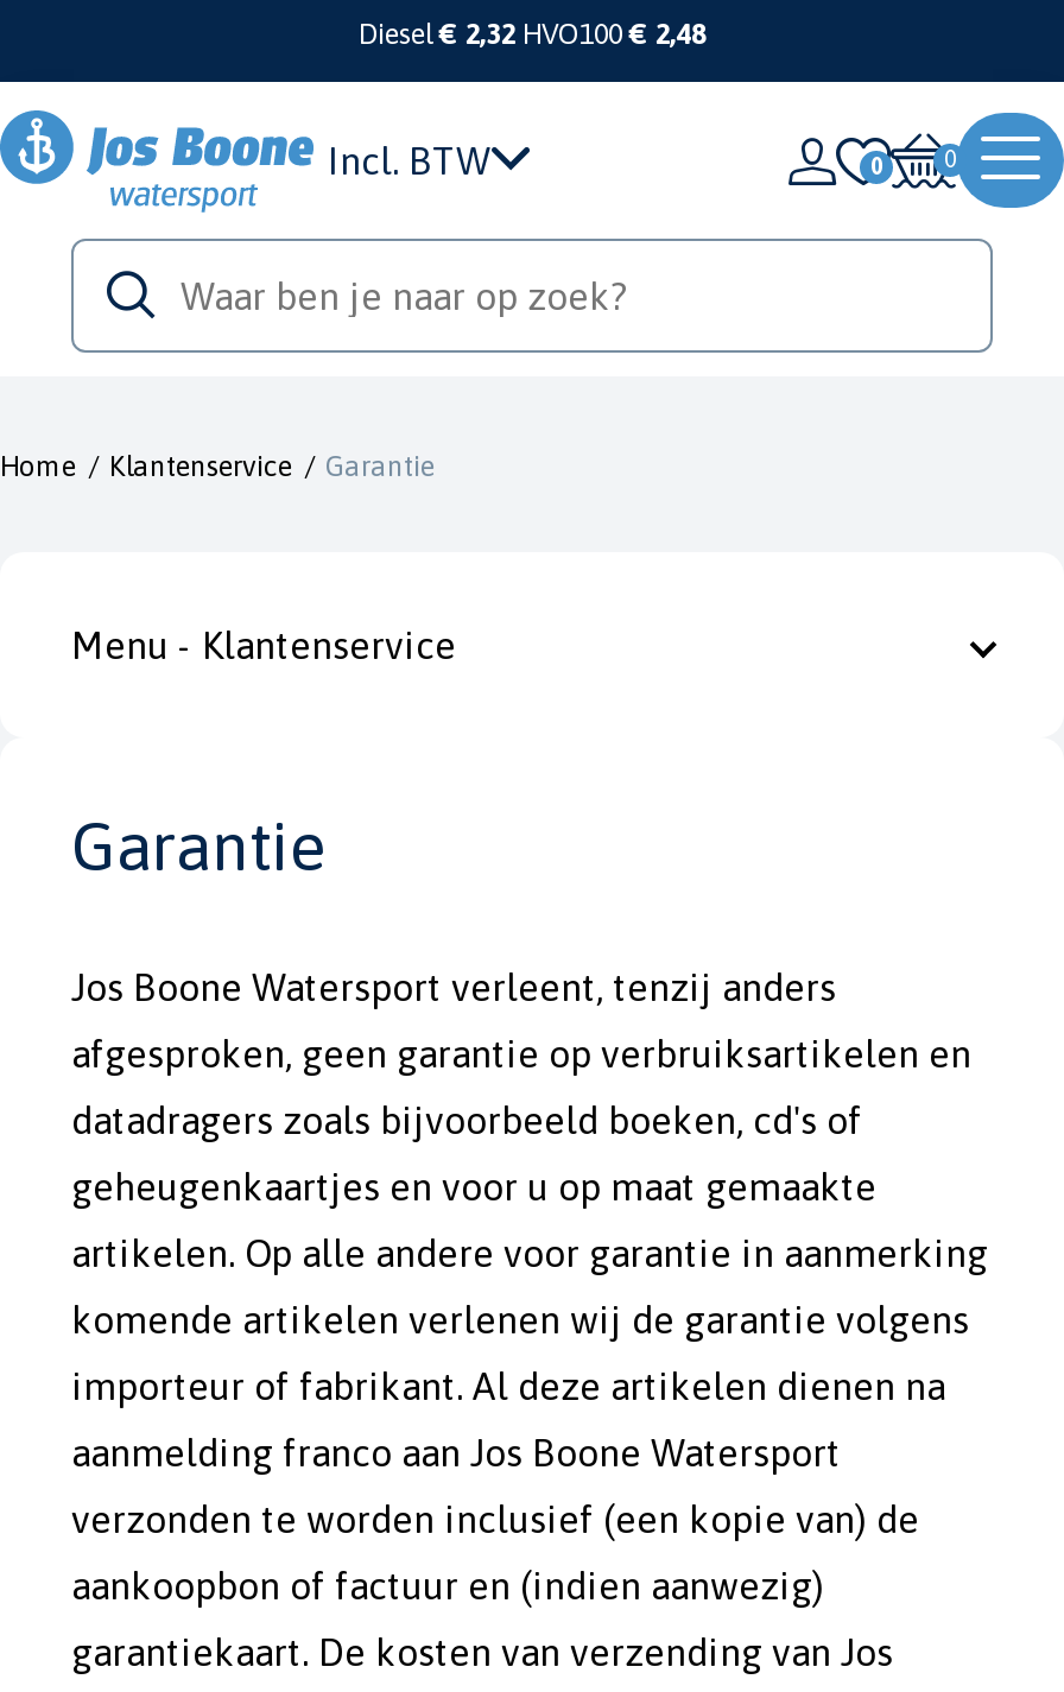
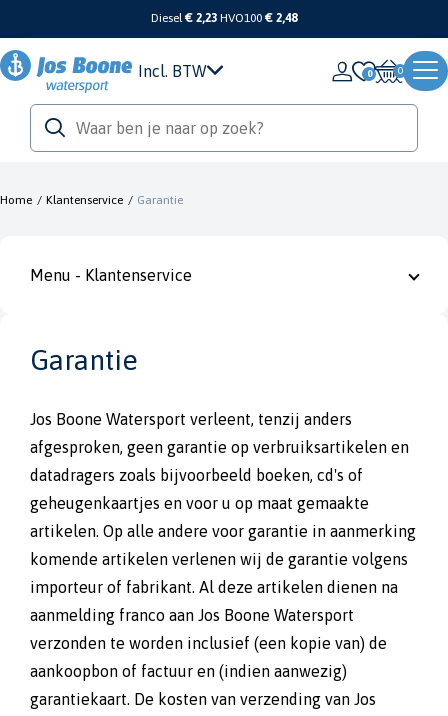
[359,18,705,51] Diesel€ 2,32 HVO100 € 2,48 -> [151,11,297,25] Diesel€ 2,23 HVO100 € 2,48

